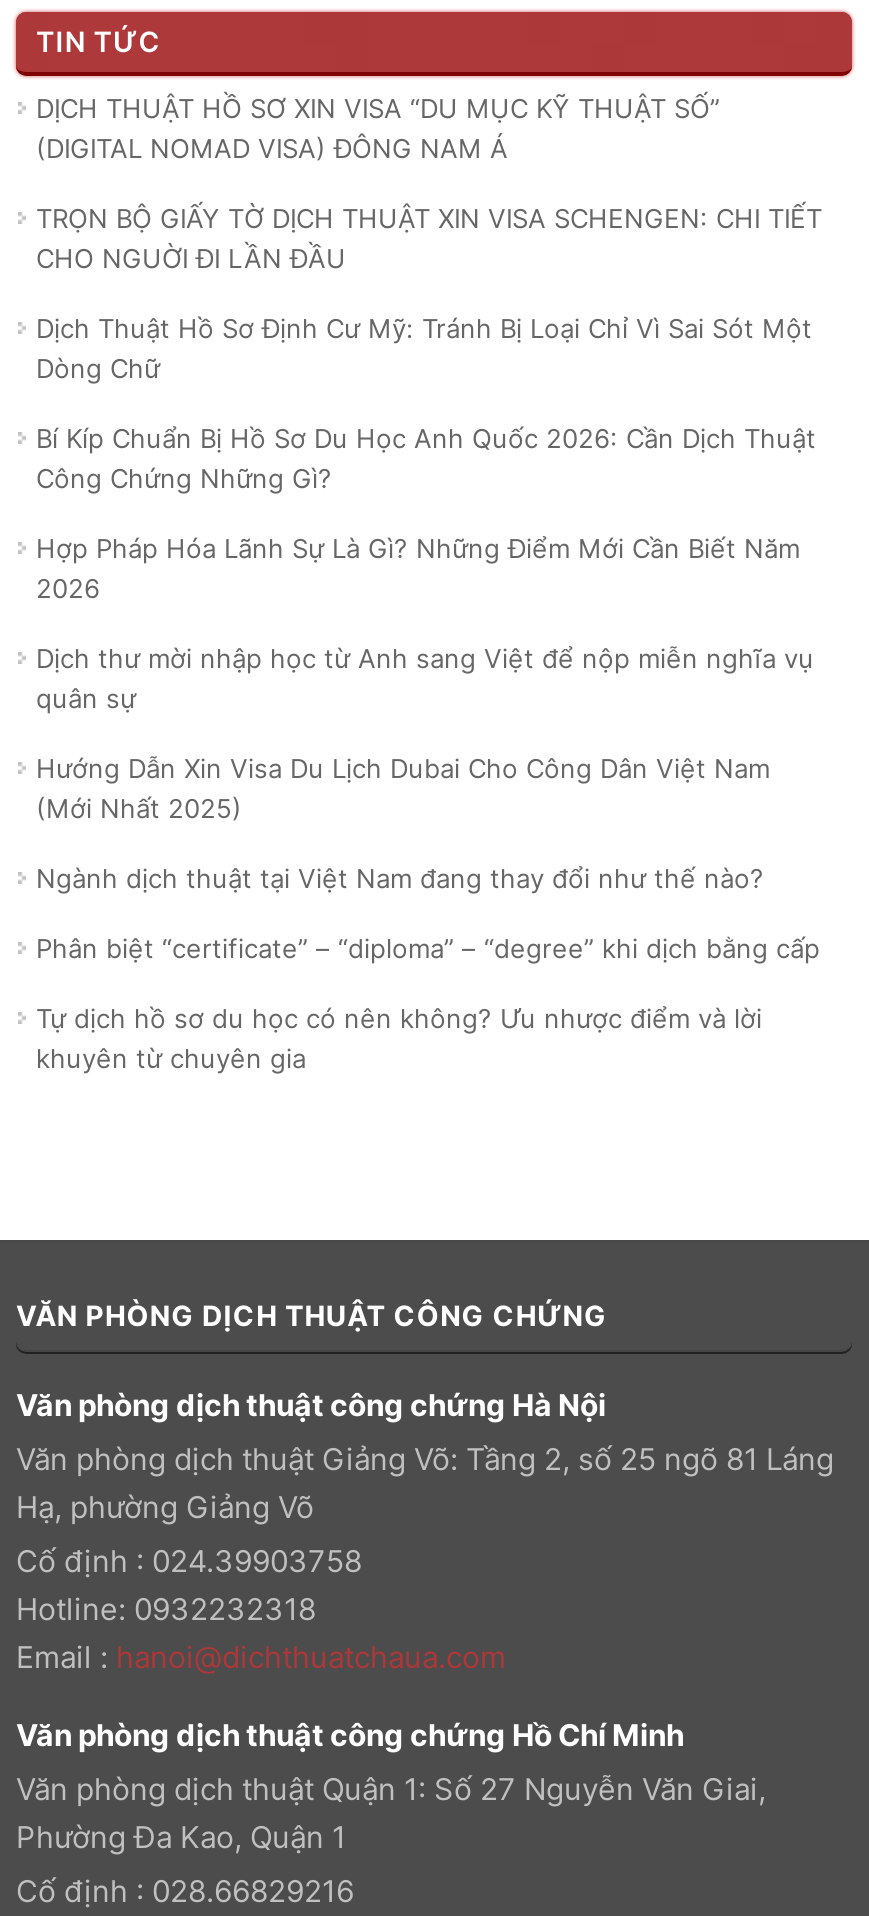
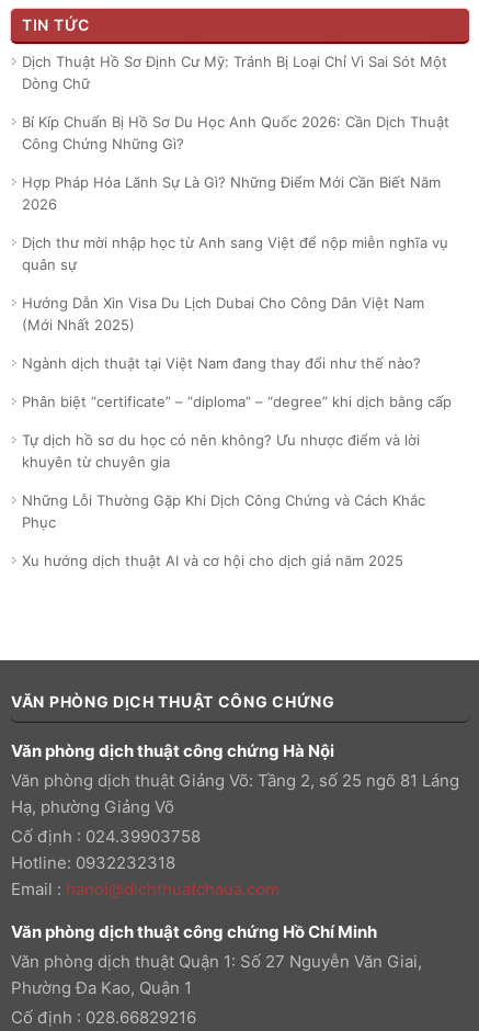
[36,91,822,273] DỊCH THUẬT HỒ SƠ XIN VISA “DU MỤC KỸ THUẬT SỐ” | (DIGITAL NOMAD VISA) ĐÔNG NAM Á | TRỌN BỘ GIẤY TỜ DỊCH THUẬT XIN VISA SCHENGEN: CHI TIẾT | CHO NGUỜI ĐI LẦN ĐẦU -> none
moved [36,311,820,1073] -> [22,52,452,470]: Dịch Thuật Hồ Sơ Định Cư Mỹ: Tránh Bị Loại Chỉ Vì Sai Sót Một | Dòng Chữ | Bí Kíp Chuẩn Bị Hồ Sơ Du Học Anh Quốc 2026: Cần Dịch Thuật | ... | Tự dịch hồ sơ du học có nên không? Ưu nhược điểm và lời | khuyên từ chuyên gia
none -> [22,491,425,569] Những Lỗi Thường Gặp Khi Dịch Công Chứng và Cách Khắc | Phục | Xu hướng dịch thuật AI và cơ hội cho dịch giả năm 2025

